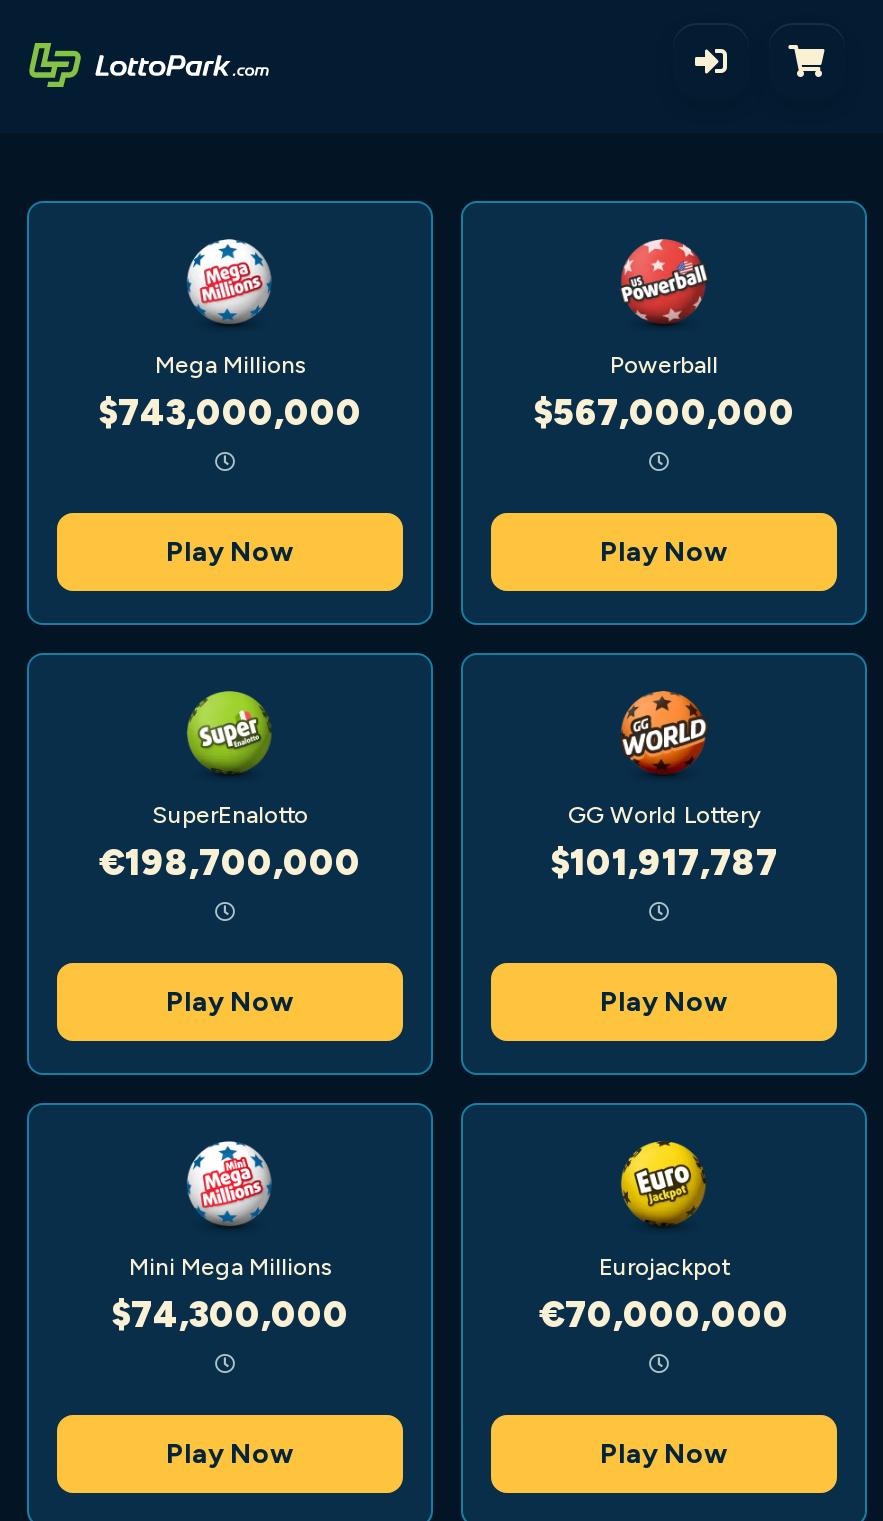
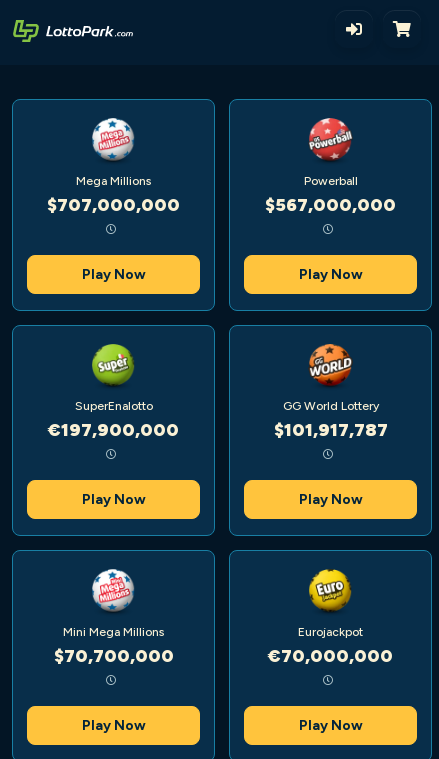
[98,390,362,434] $743,000,000 -> [47,194,180,216] $707,000,000
[99,842,361,886] €198,700,000 -> [48,419,179,441] €197,900,000
[111,1293,349,1337] $74,300,000 -> [53,645,173,667] $70,700,000

